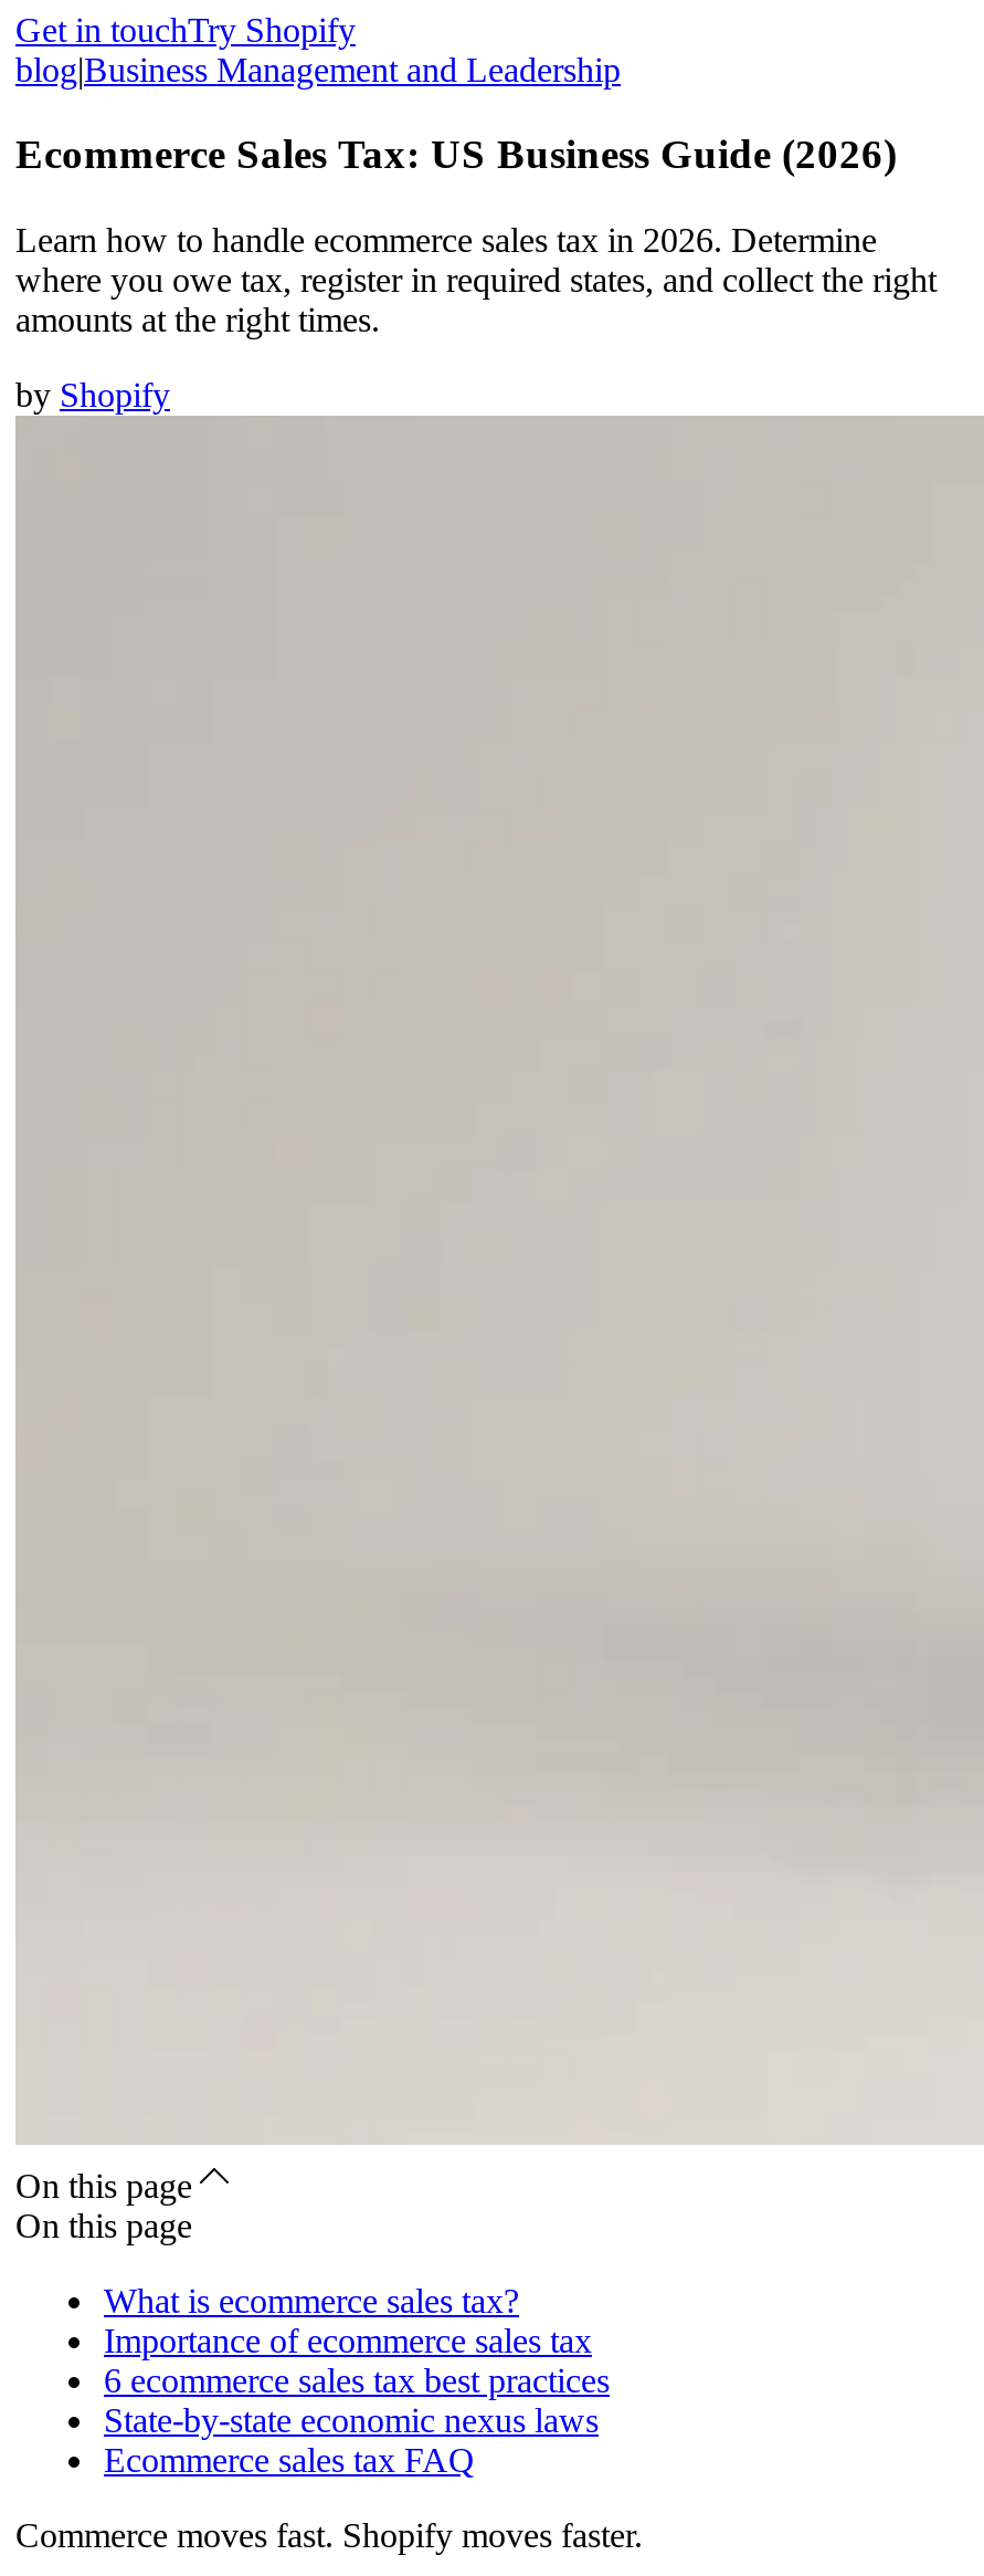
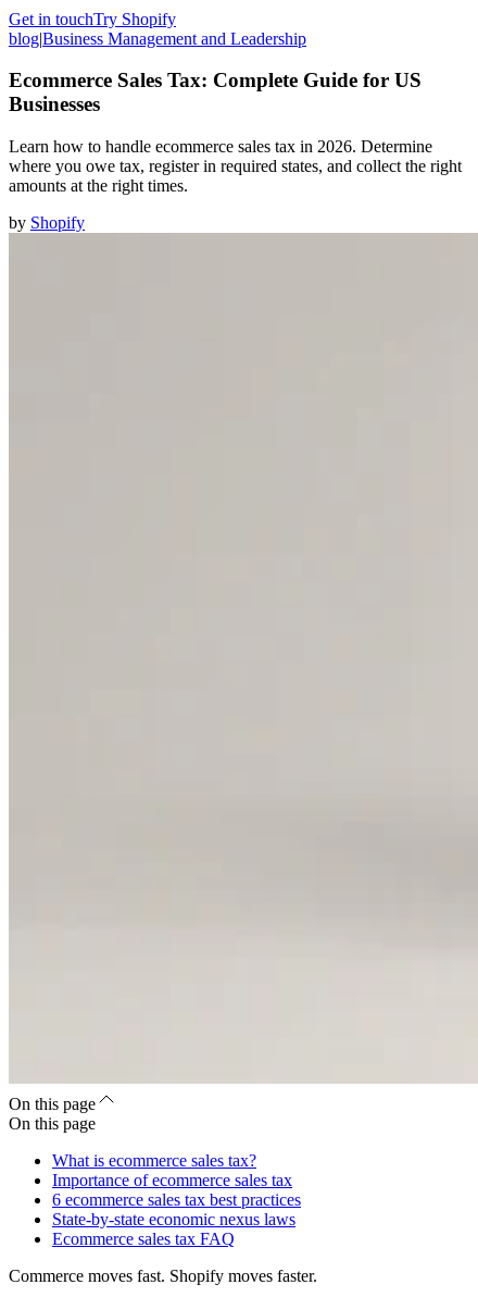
[15,131,897,178] Ecommerce Sales Tax: US Business Guide (2026) -> [9,69,422,116] Ecommerce Sales Tax: Complete Guide for US | Businesses

